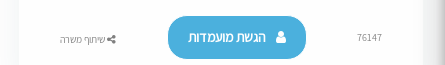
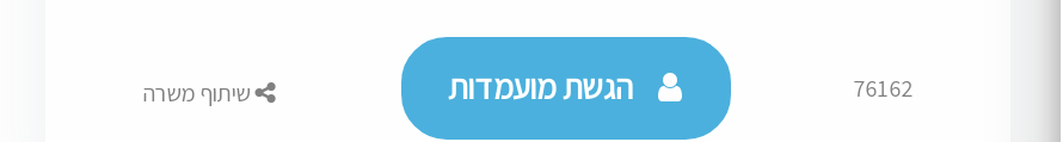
[357,31,382,44] 76147 -> [856,72,916,103] 76162

